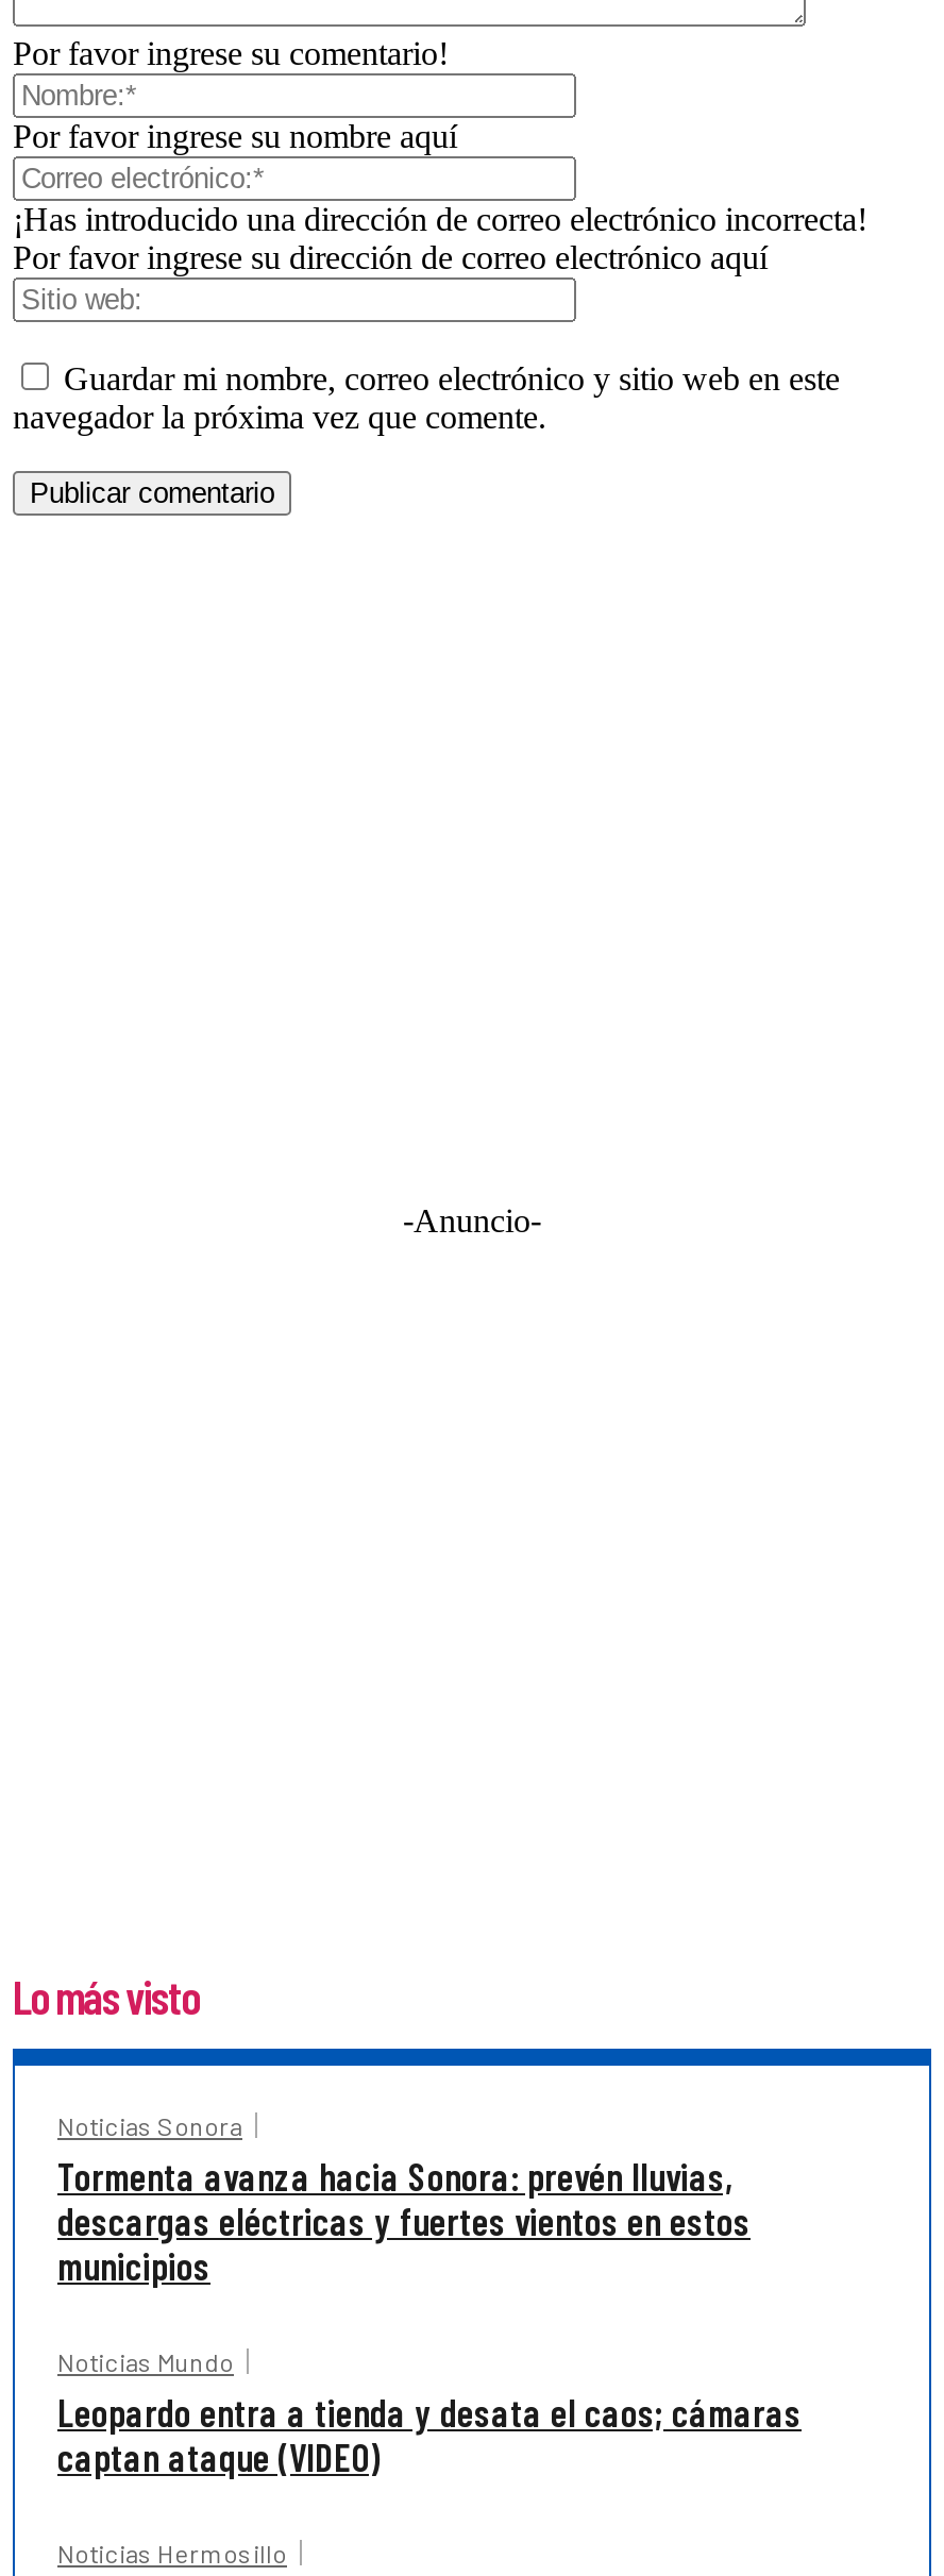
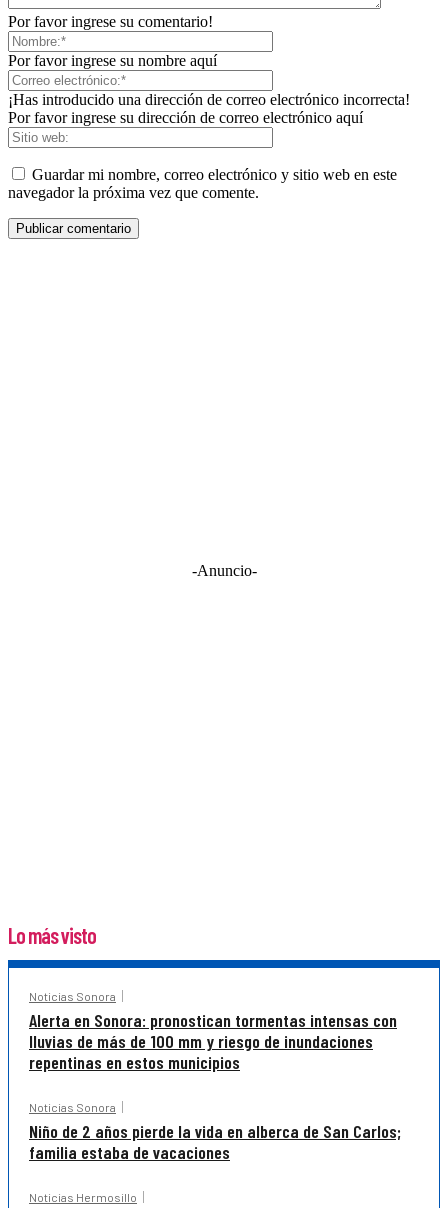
[57,2152,751,2288] Tormenta avanza hacia Sonora: prevén lluvias, | descargas eléctricas y fuertes vientos en estos | municipios -> [29,1008,397,1072] Alerta en Sonora: pronostican tormentas intensas con | lluvias de más de 100 mm y riesgo de inundaciones | repentinas en estos municipios
[57,2345,802,2479] Noticias Mundo | Leopardo entra a tienda y desata el caos; cámaras | captan ataque (VIDEO) -> [29,1099,401,1162] Noticias Sonora | Niño de 2 años pierde la vida en alberca de San Carlos; | familia estaba de vacaciones

